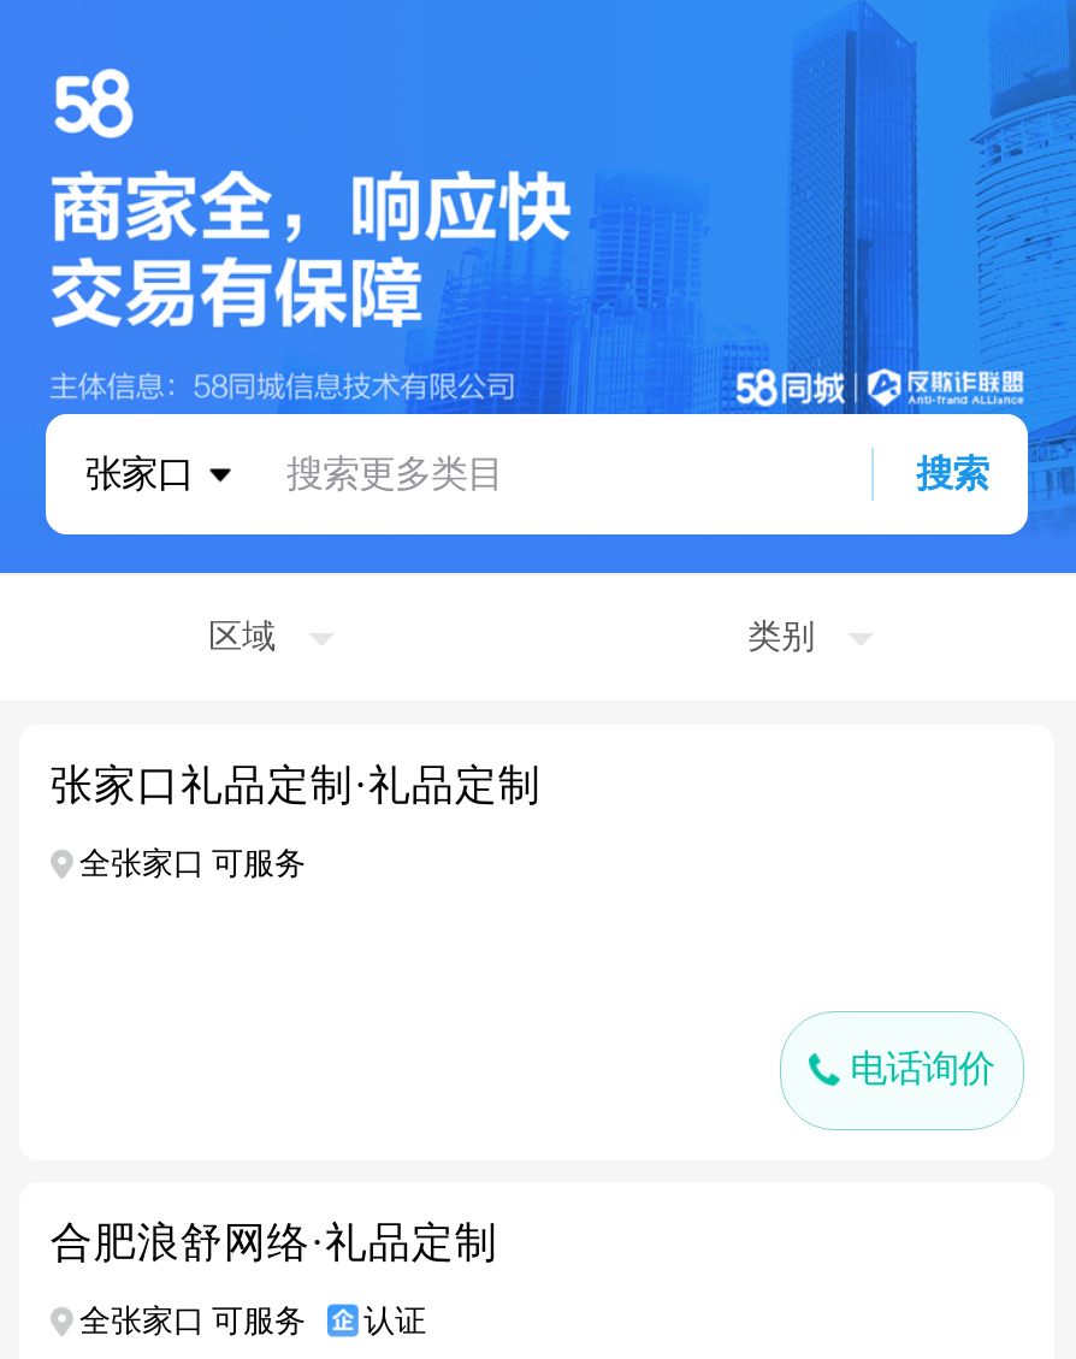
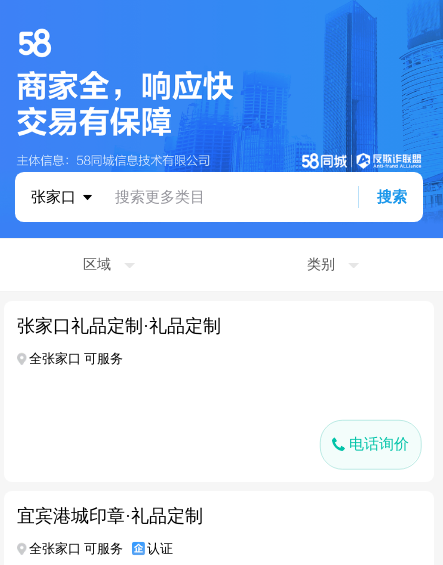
[50,1219,498,1267] 合肥浪舒网络·礼品定制 -> [17,506,203,526] 宜宾港城印章·礼品定制

